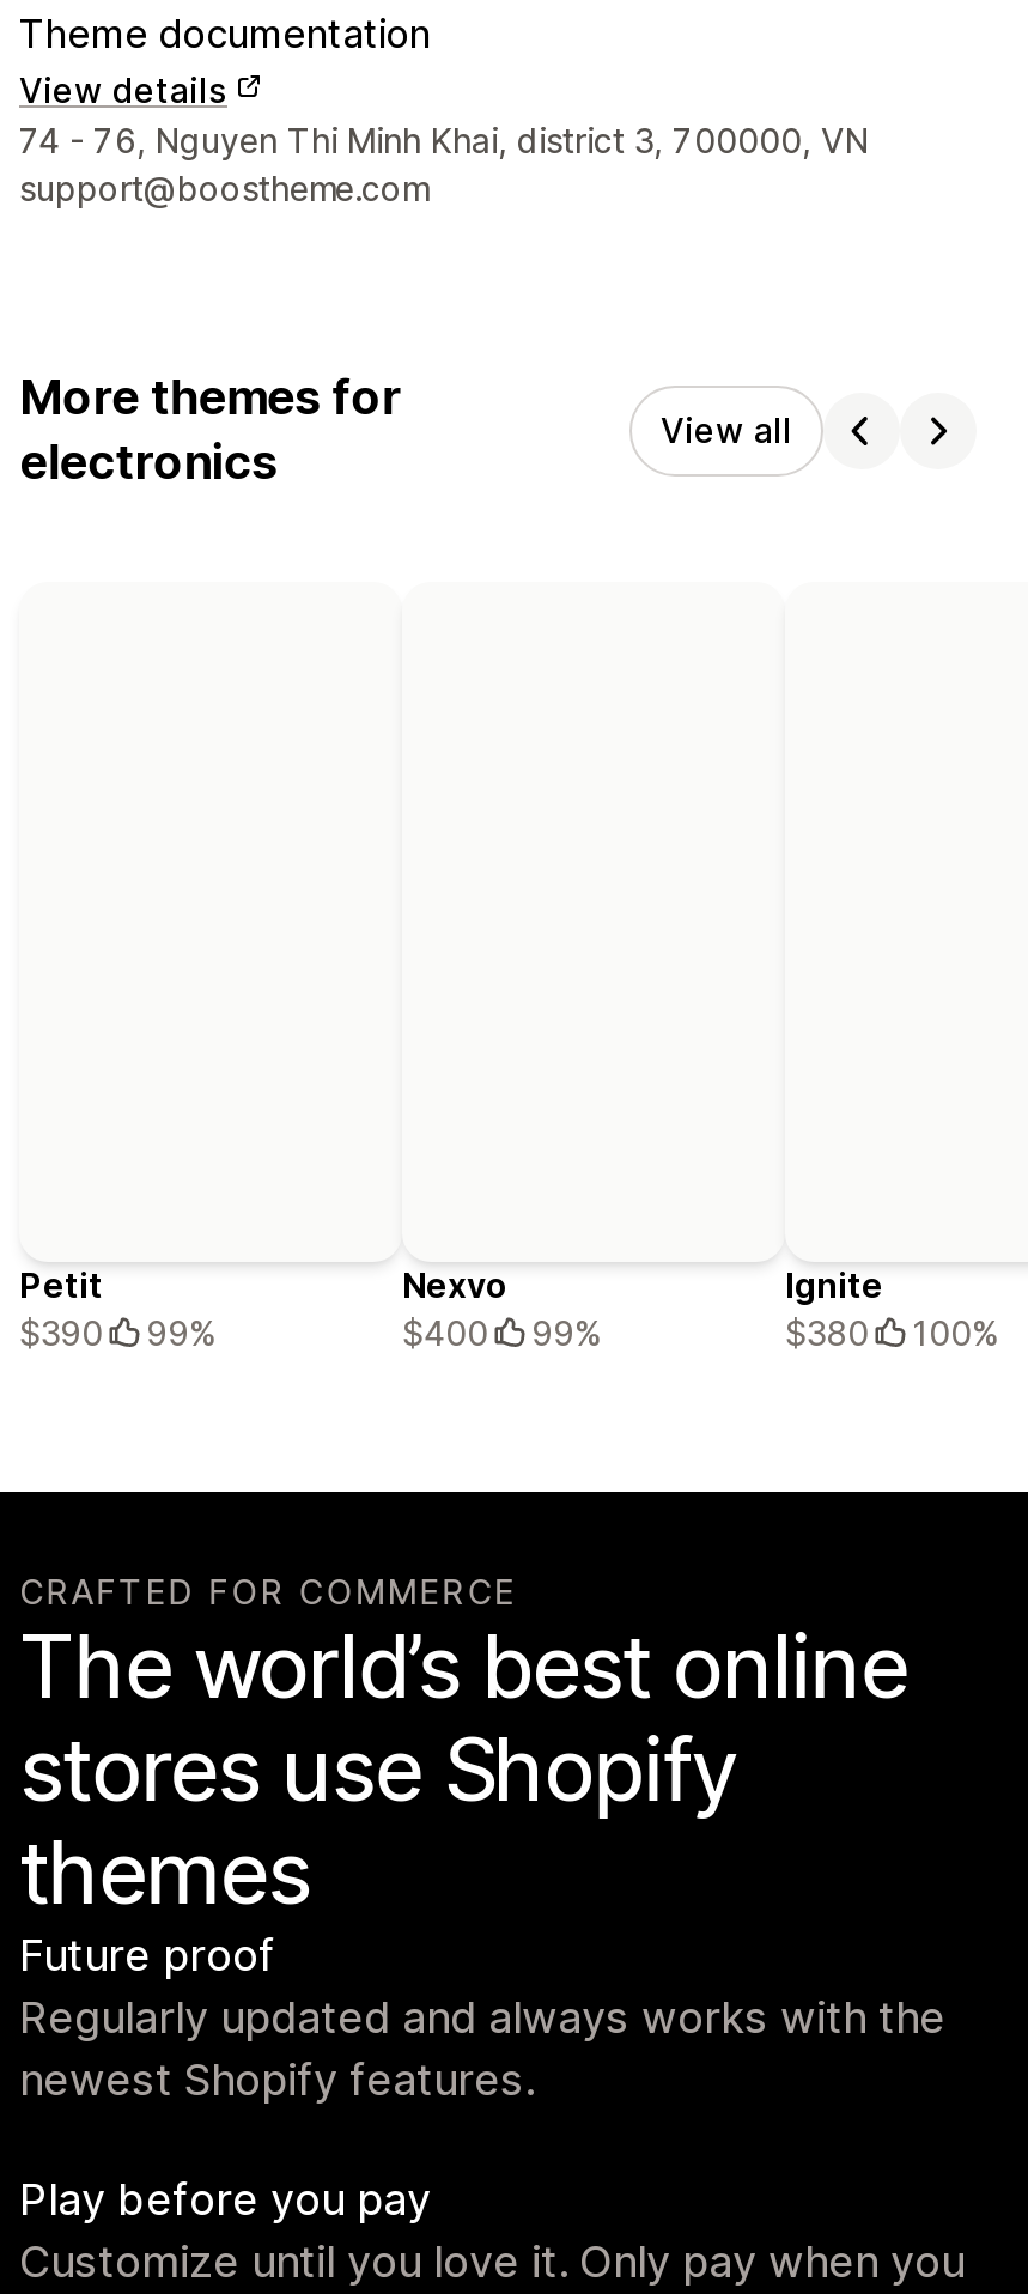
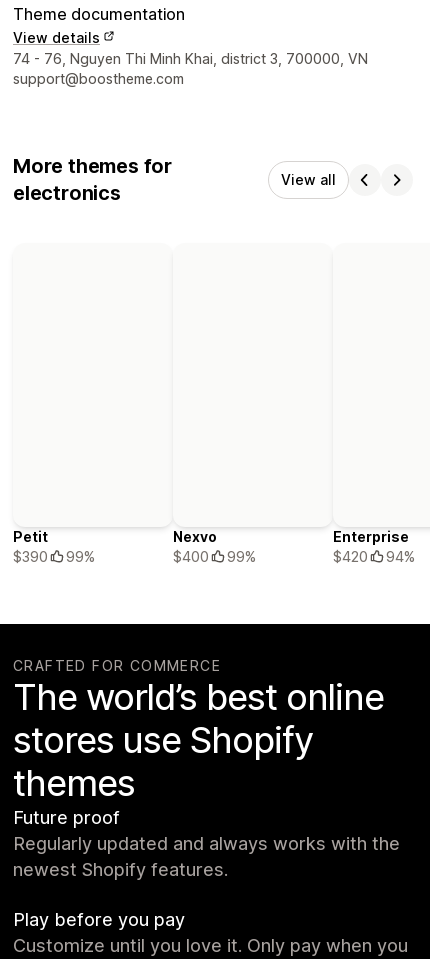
[785,1265,998,1354] Ignite | $380 | 100% -> [333,528,415,565] Enterprise | $420 | 94%

